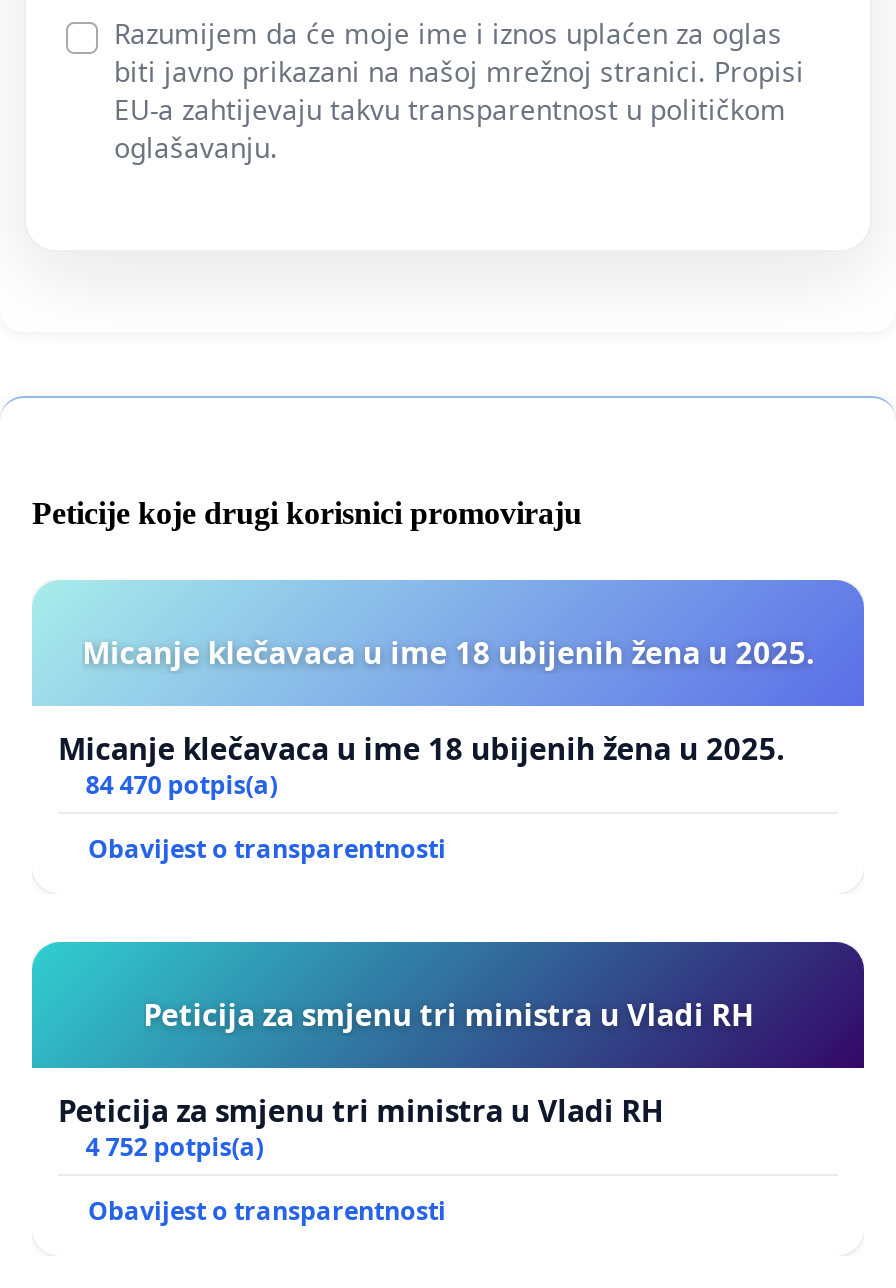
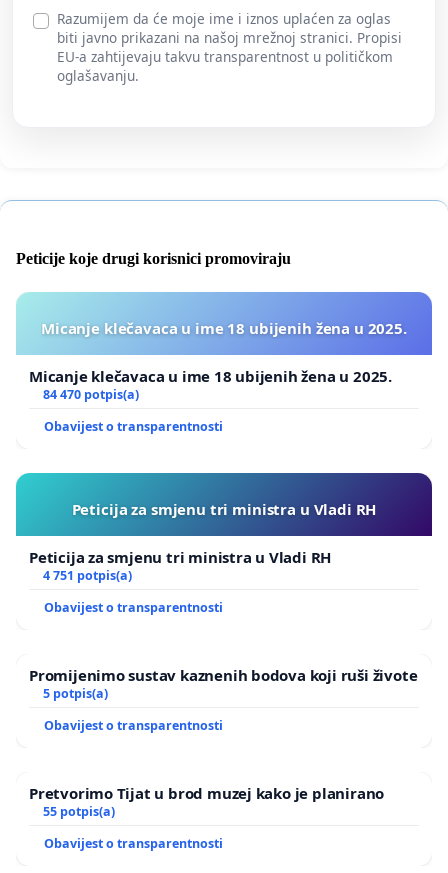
[86,1129,264,1163] 4 752 potpis(a) -> [29,567,417,820] 4 751 potpis(a) | Obavijest o transparentnosti | Promijenimo sustav kaznenih bodova koji ruši živote | 5 potpis(a) | Obavijest o transparentnosti | Pretvorimo Tijat u brod muzej kako je planirano | 55 potpis(a)

